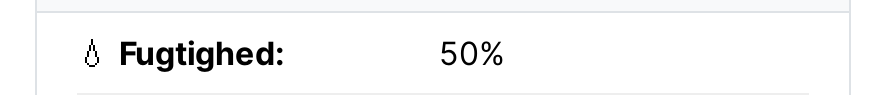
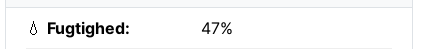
[439,33,505,73] 50% -> [201,18,233,38] 47%

